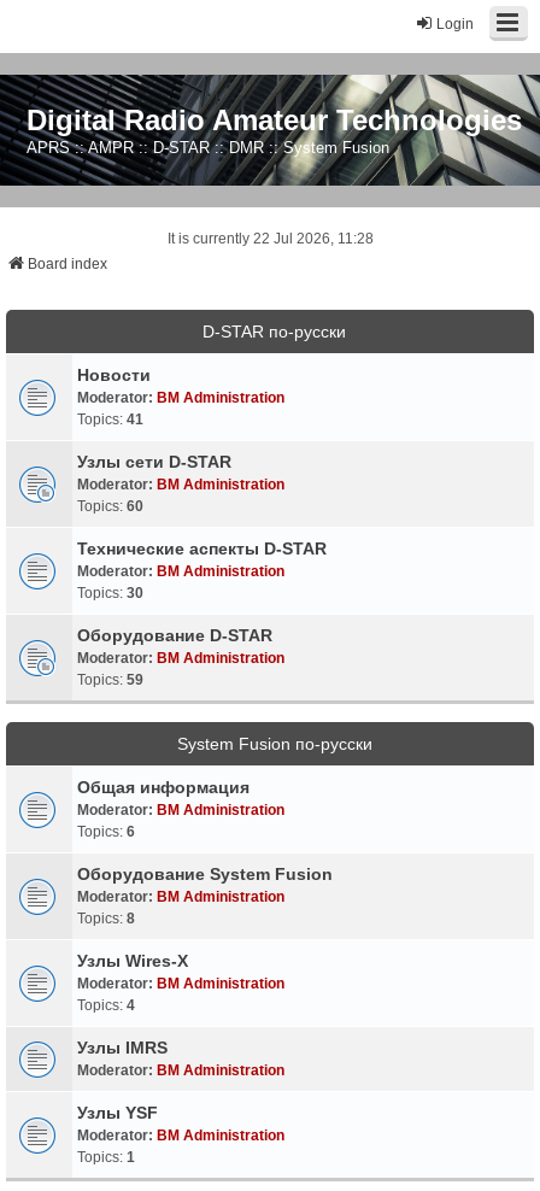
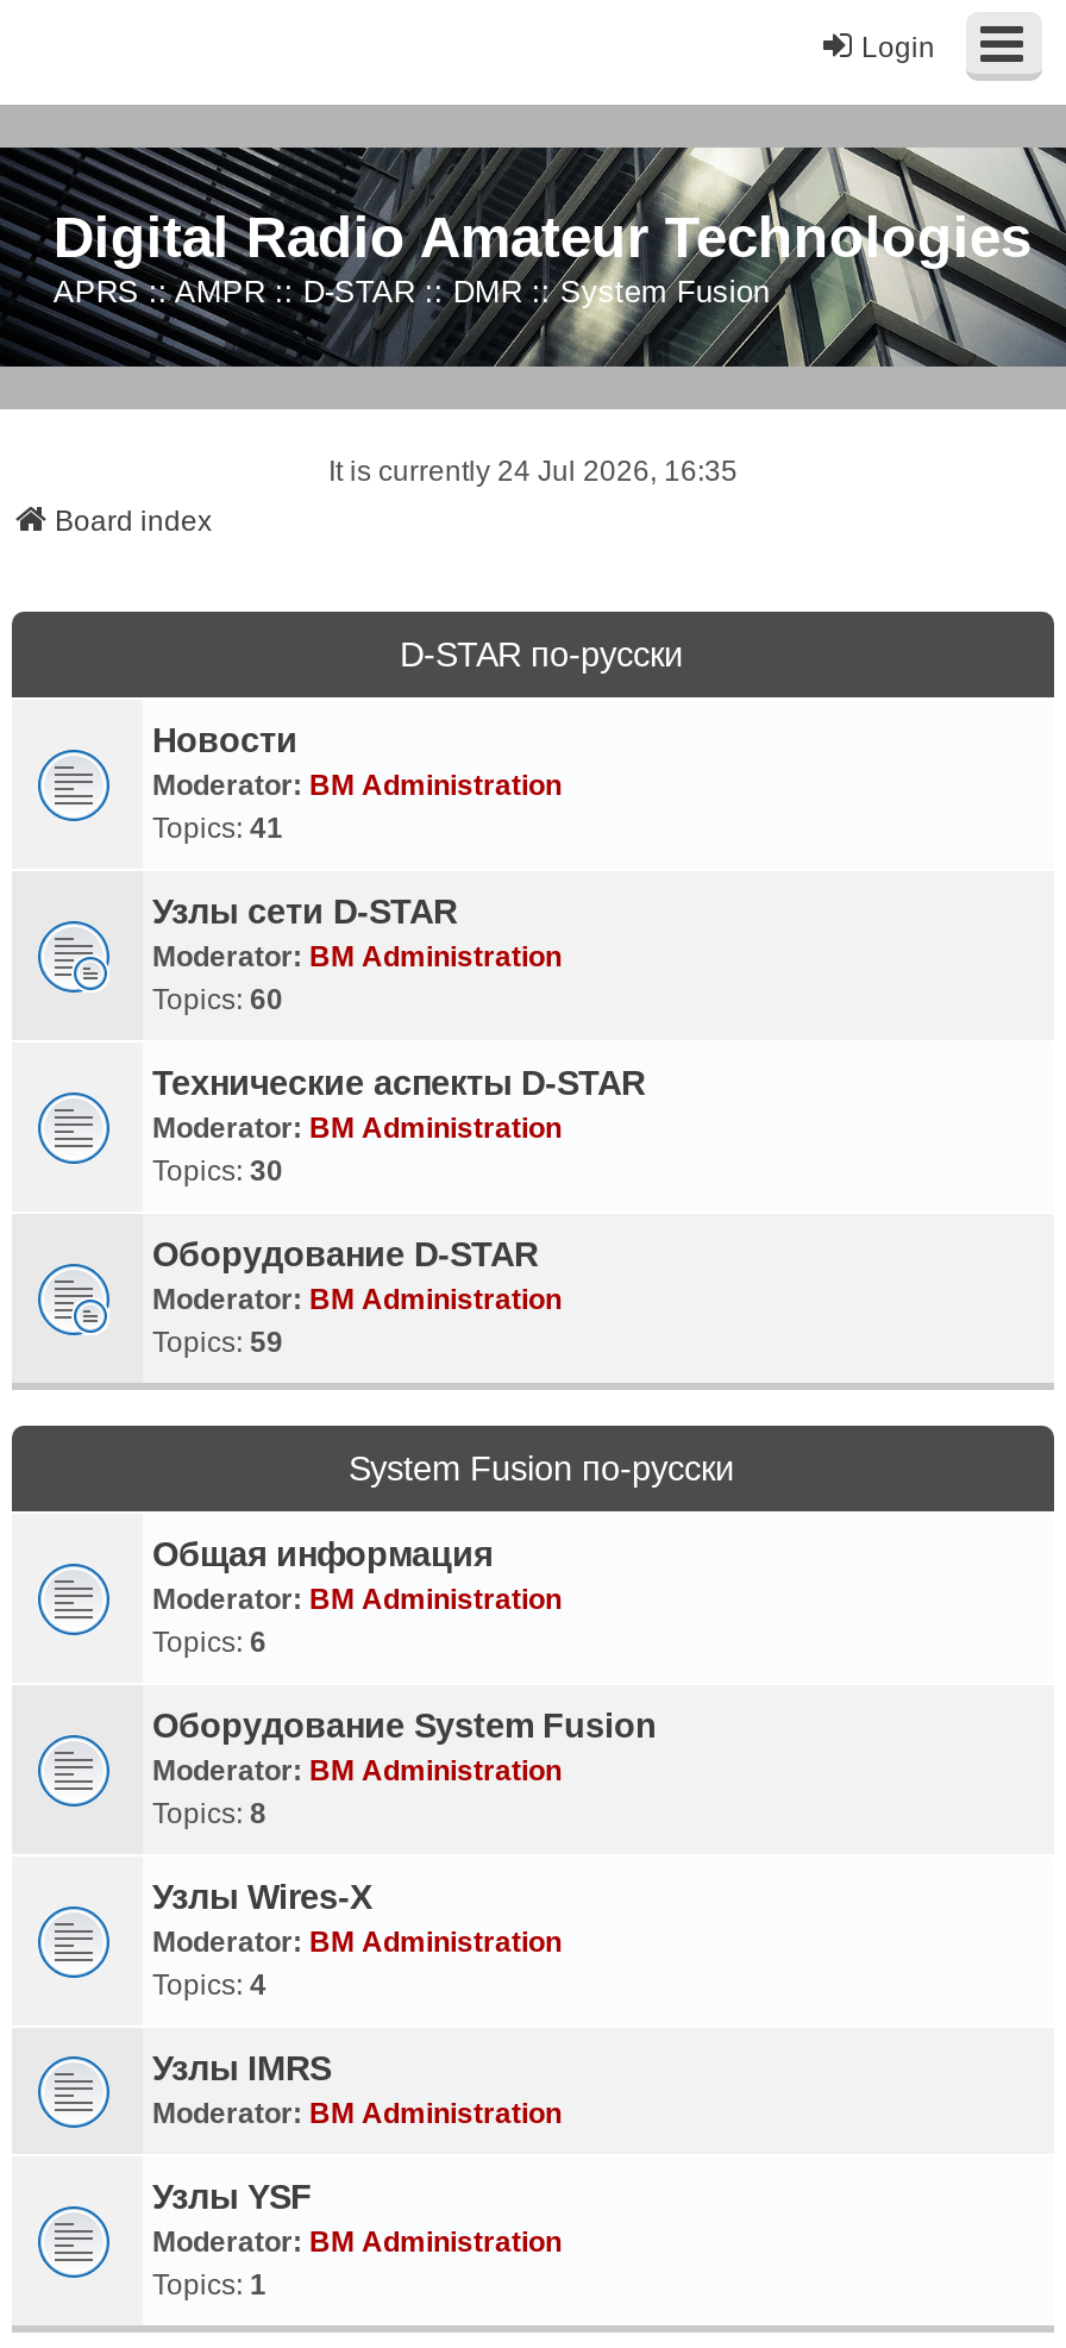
[167,230,373,247] It is currently 22 Jul 2026, 11:28 -> [328,454,738,487] It is currently 24 Jul 2026, 16:35

